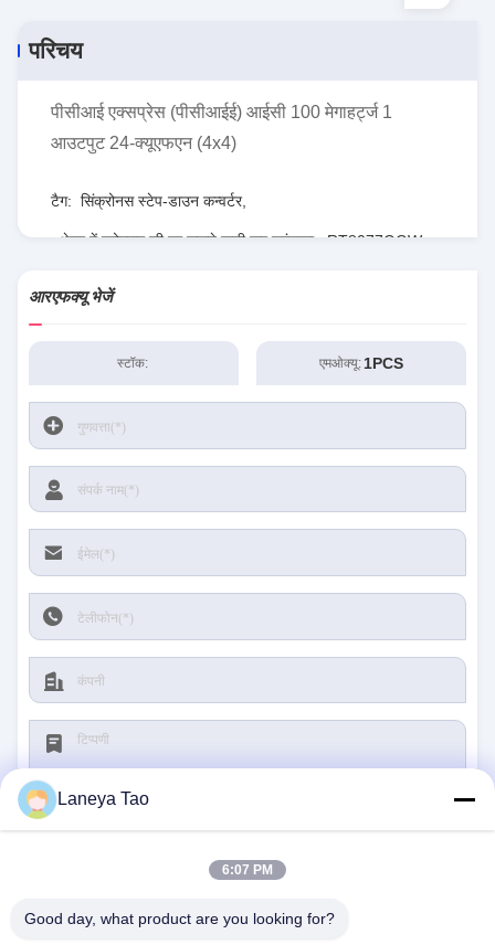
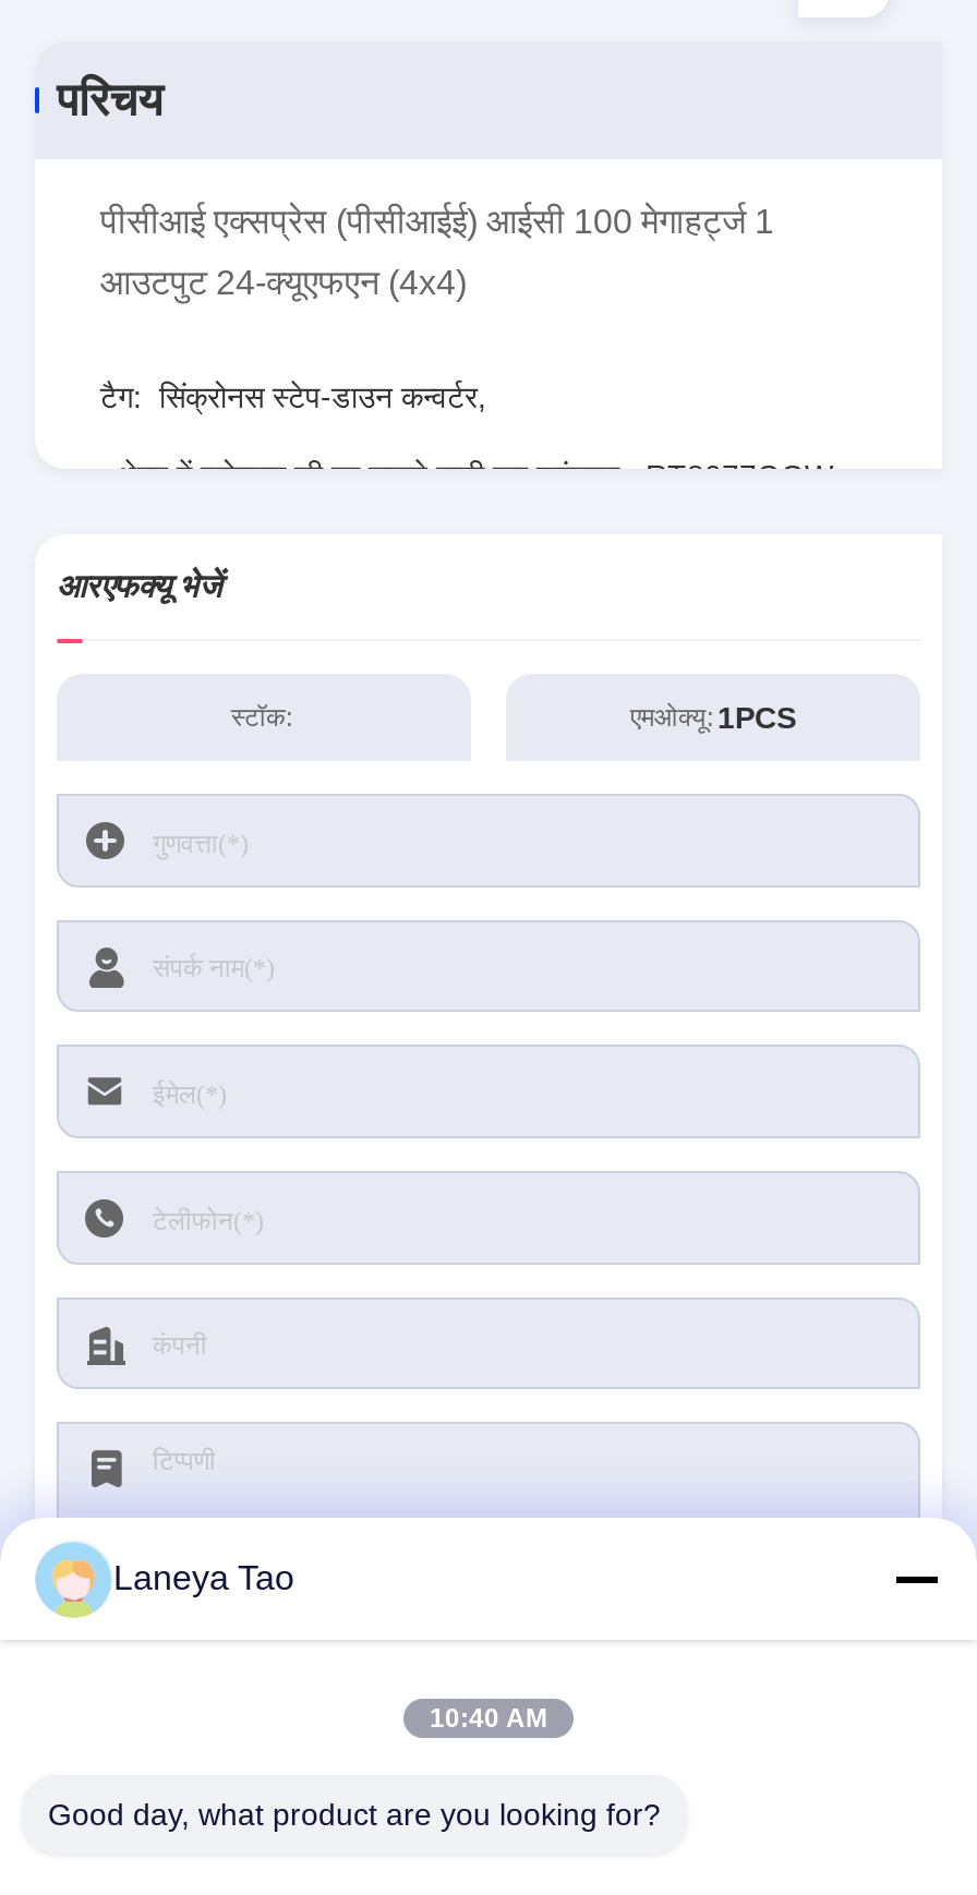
[222,862,273,878] 6:07 PM -> [430,1703,547,1734] 10:40 AM

